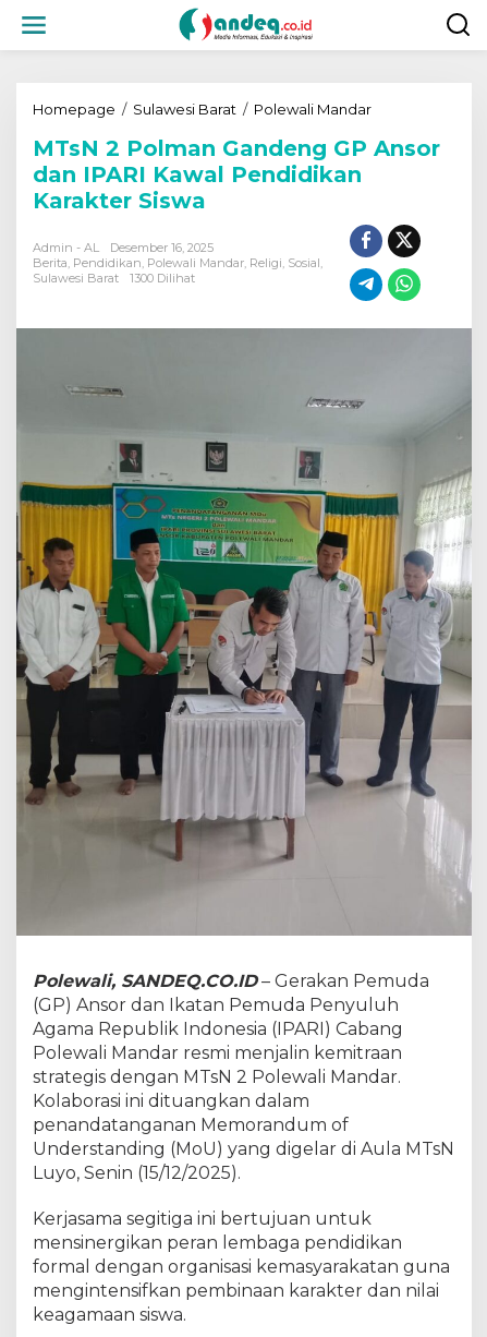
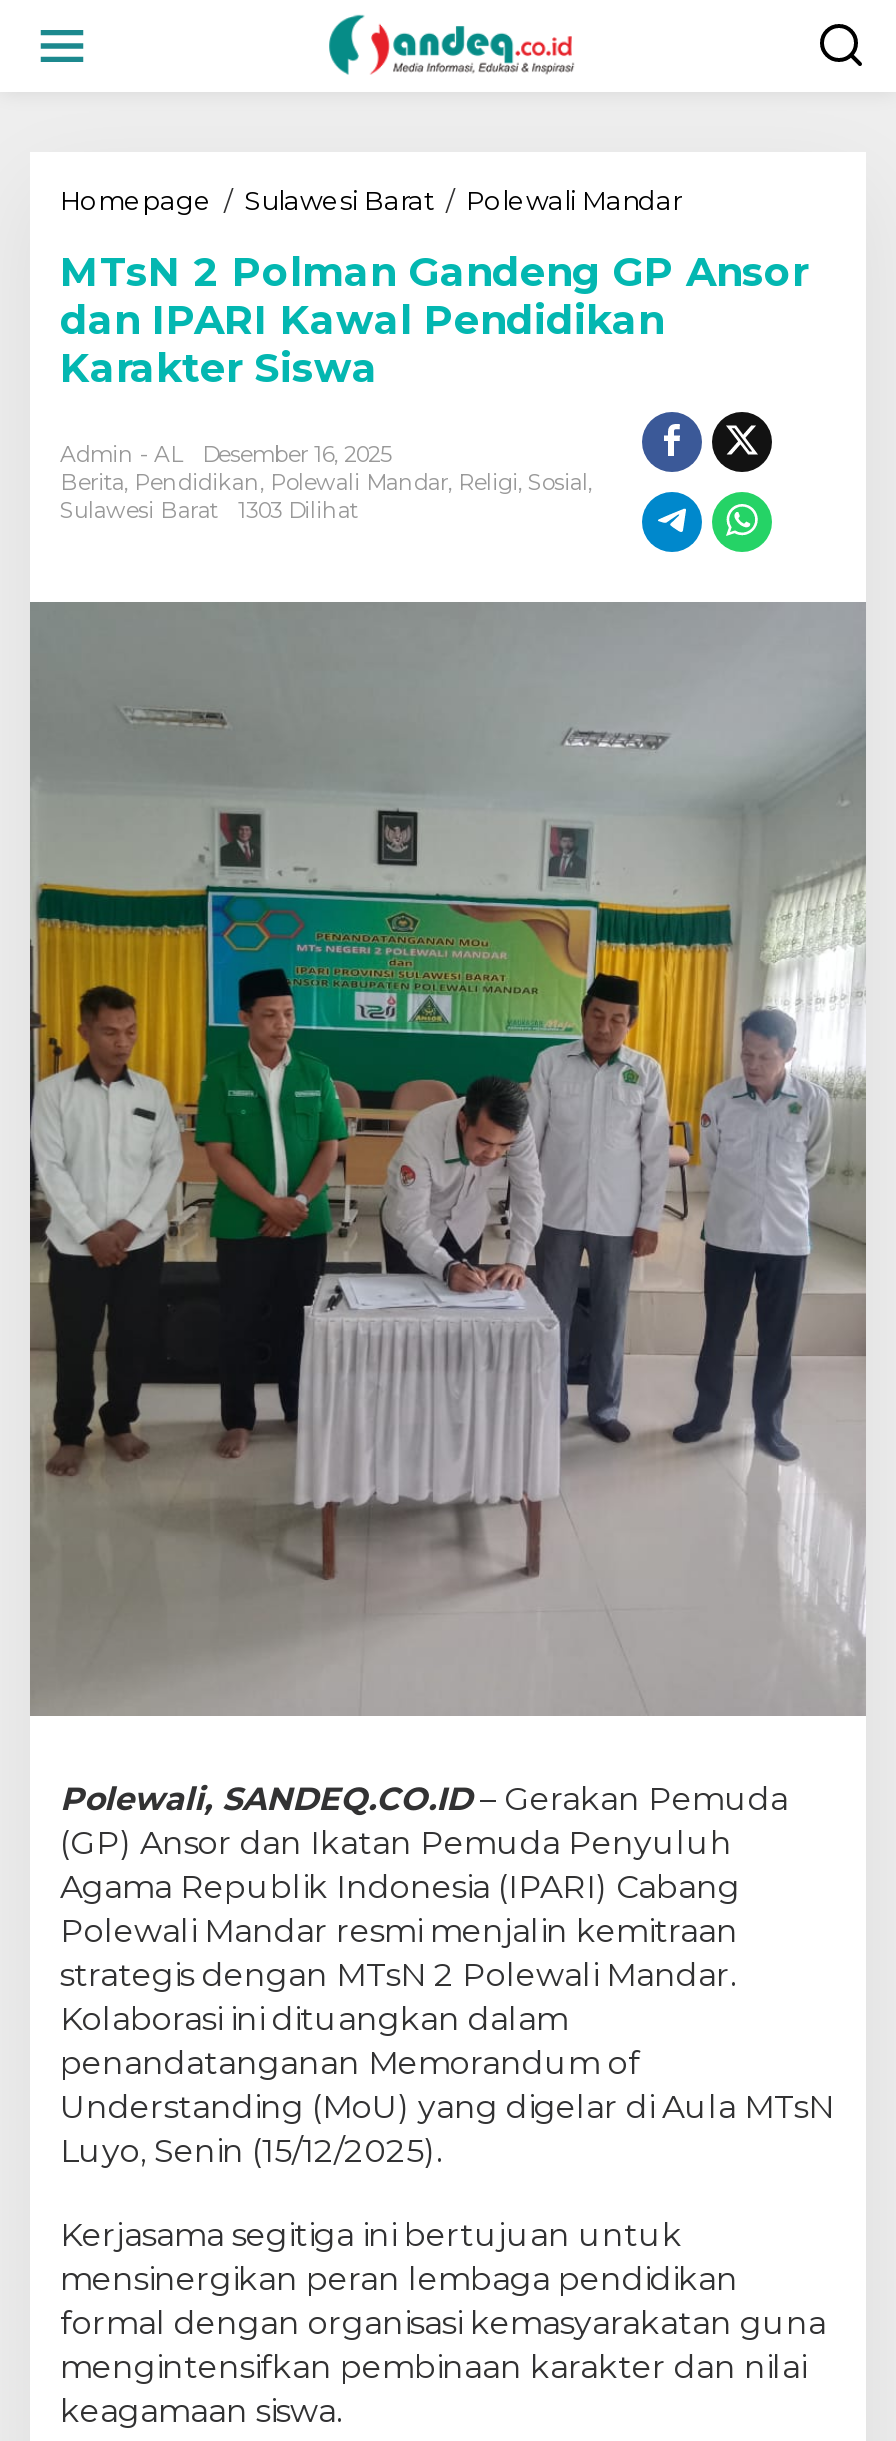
[33,270,195,286] Sulawesi Barat 1300 Dilihat -> [60,496,358,524] Sulawesi Barat 1303 Dilihat

